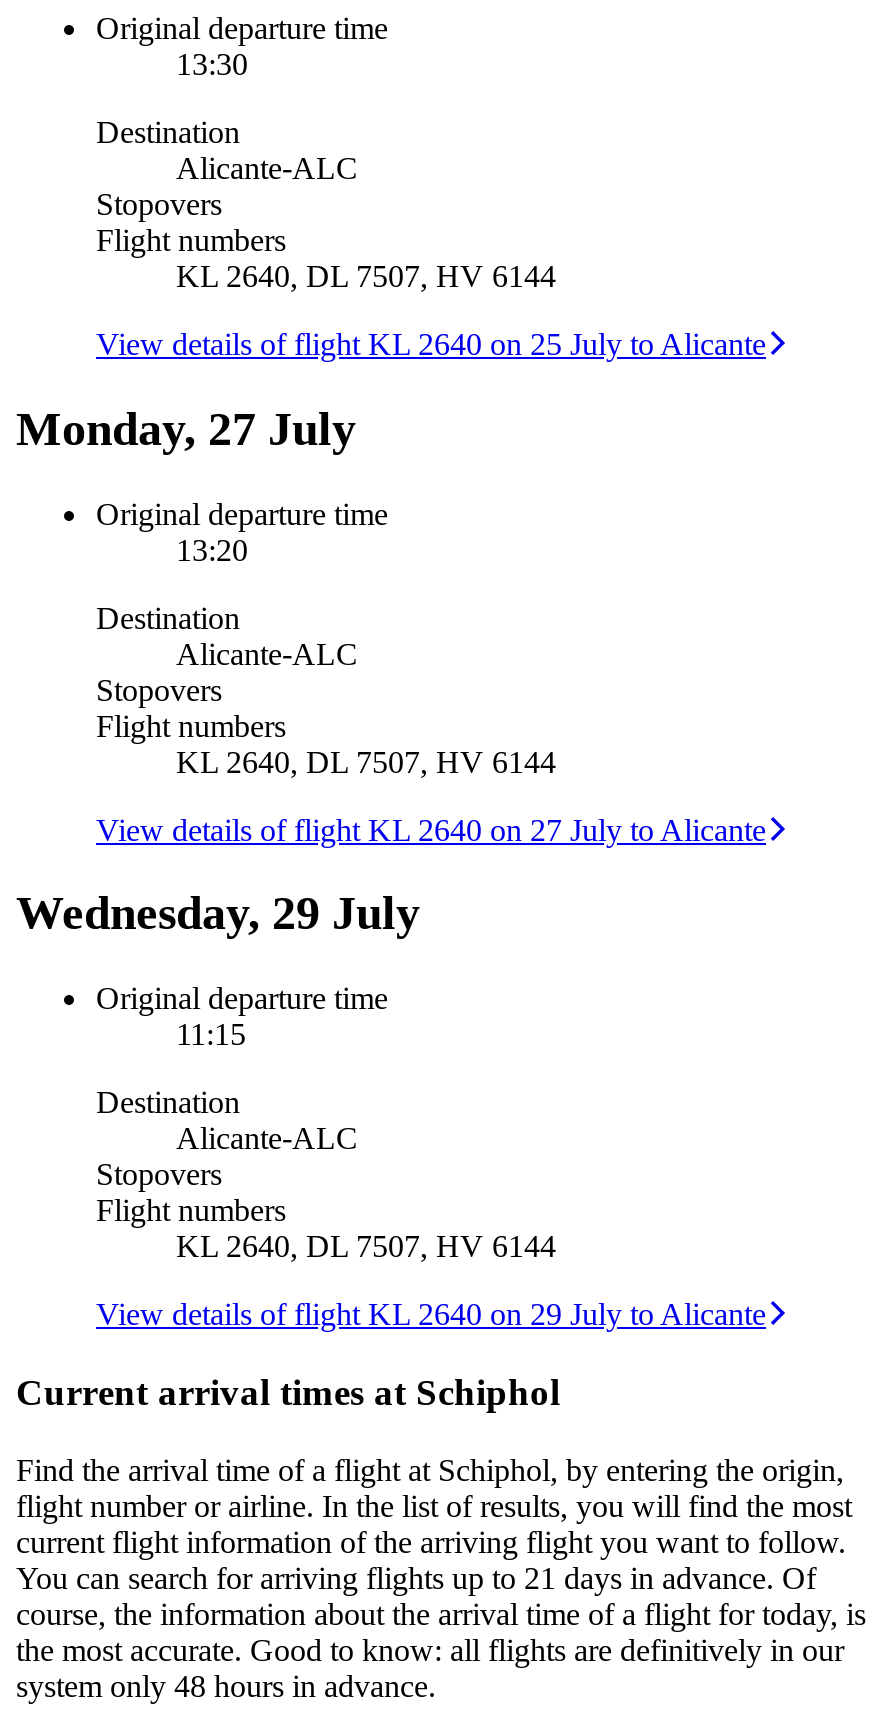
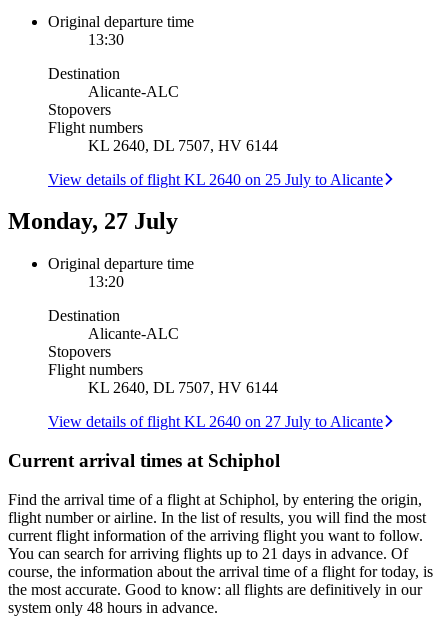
[16,887,766,1331] Wednesday, 29 July | Original departure time | 11:15 | Destination | Alicante-ALC | Stopovers | Flight numbers | KL 2640, DL 7507, HV 6144 | View details of flight KL 2640 on 29 July to Alicante -> none

